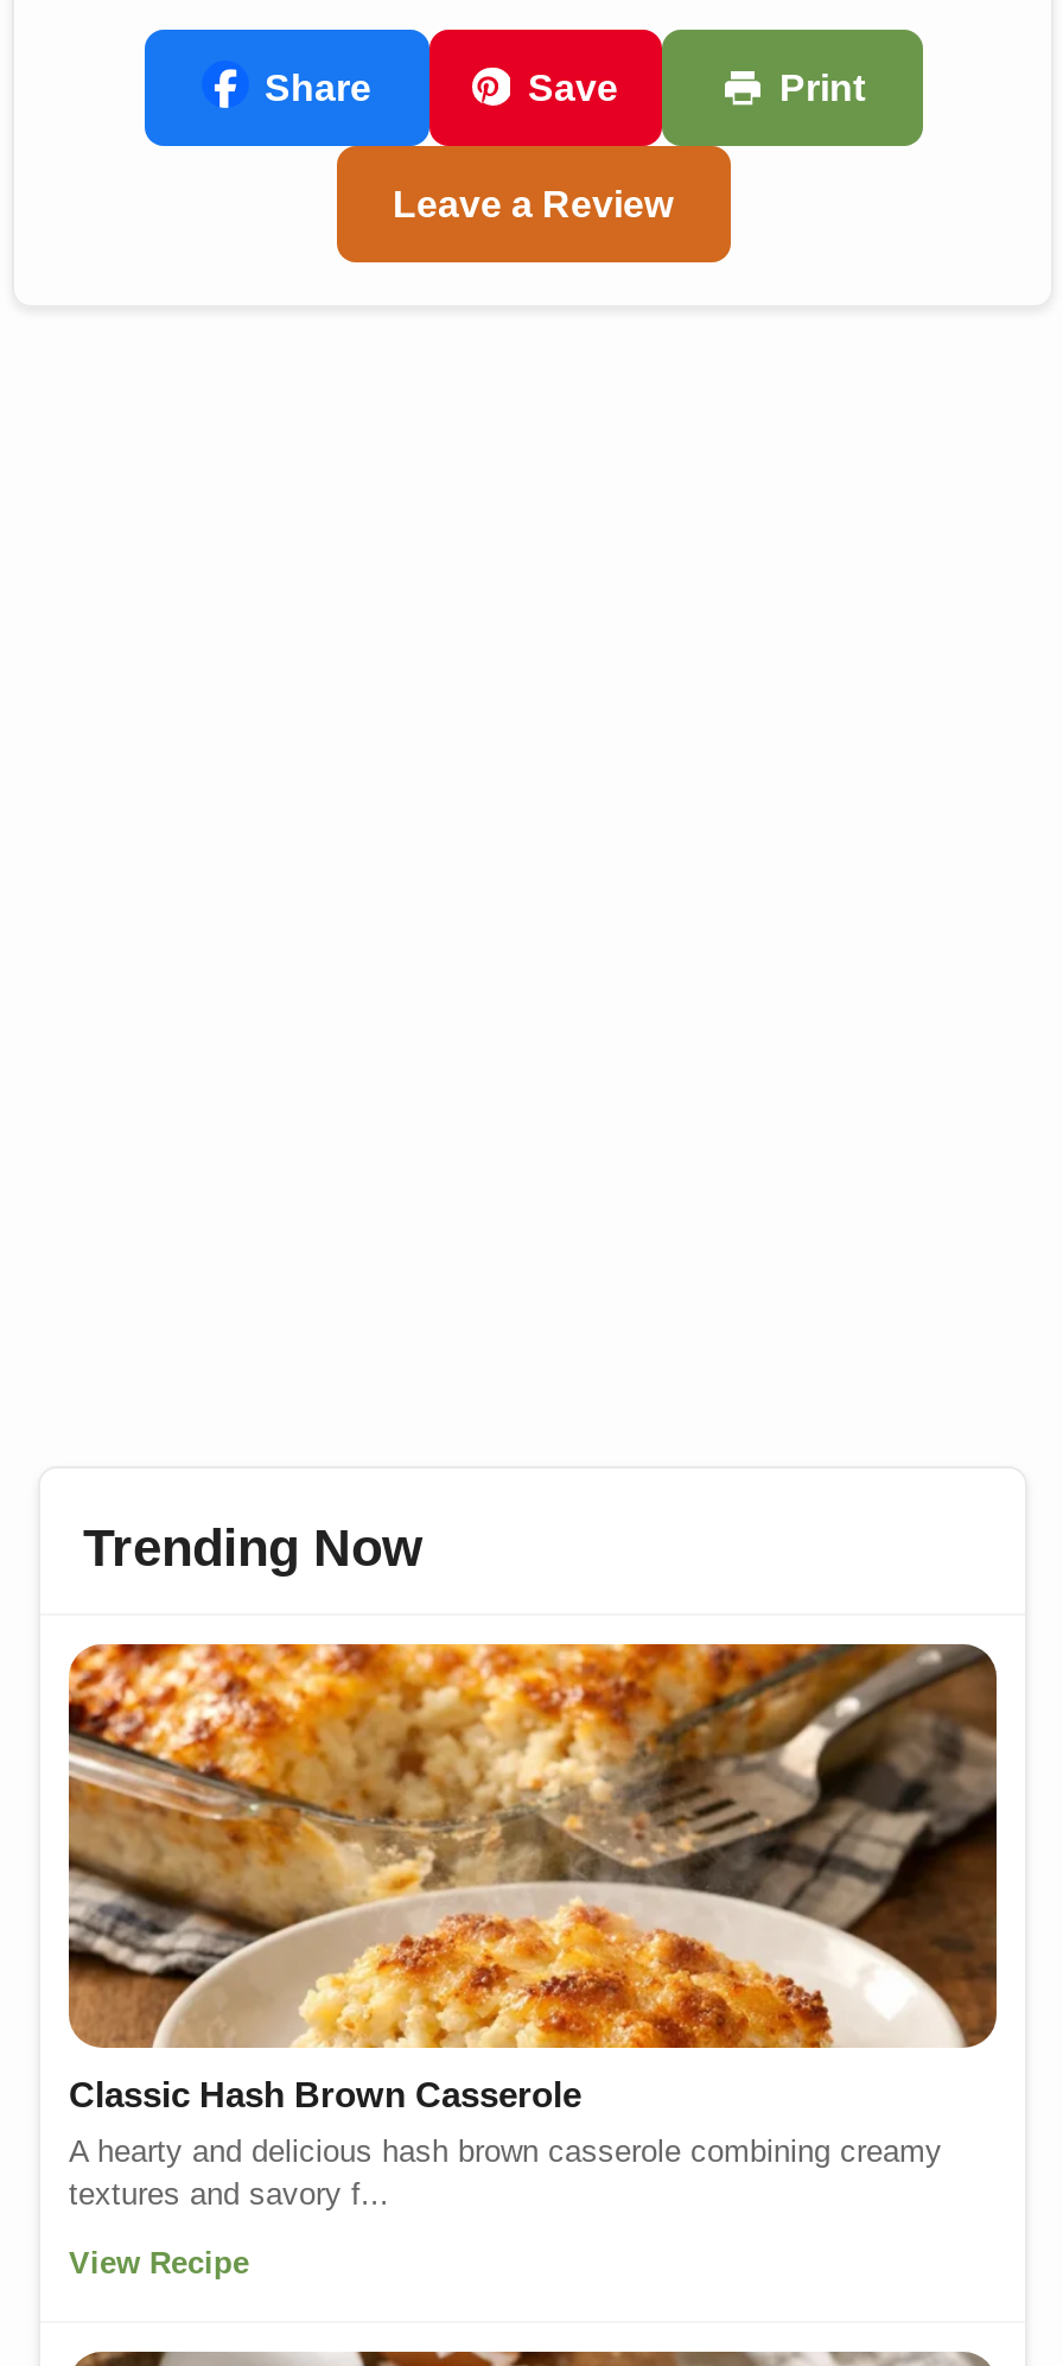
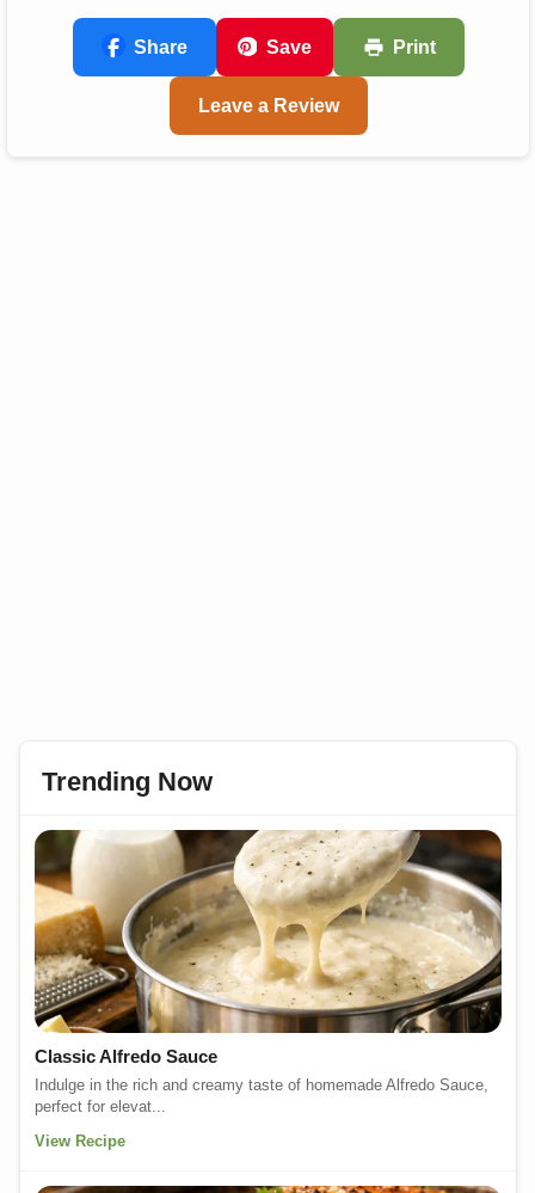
[66,1642,999,2114] [image] | Classic Hash Brown Casserole -> [33,829,503,1066] [image] | Classic Alfredo Sauce
[69,2133,942,2212] A hearty and delicious hash brown casserole combining creamy | textures and savory f... -> [35,1076,488,1115] Indulge in the rich and creamy taste of homemade Alfredo Sauce, | perfect for elevat...

